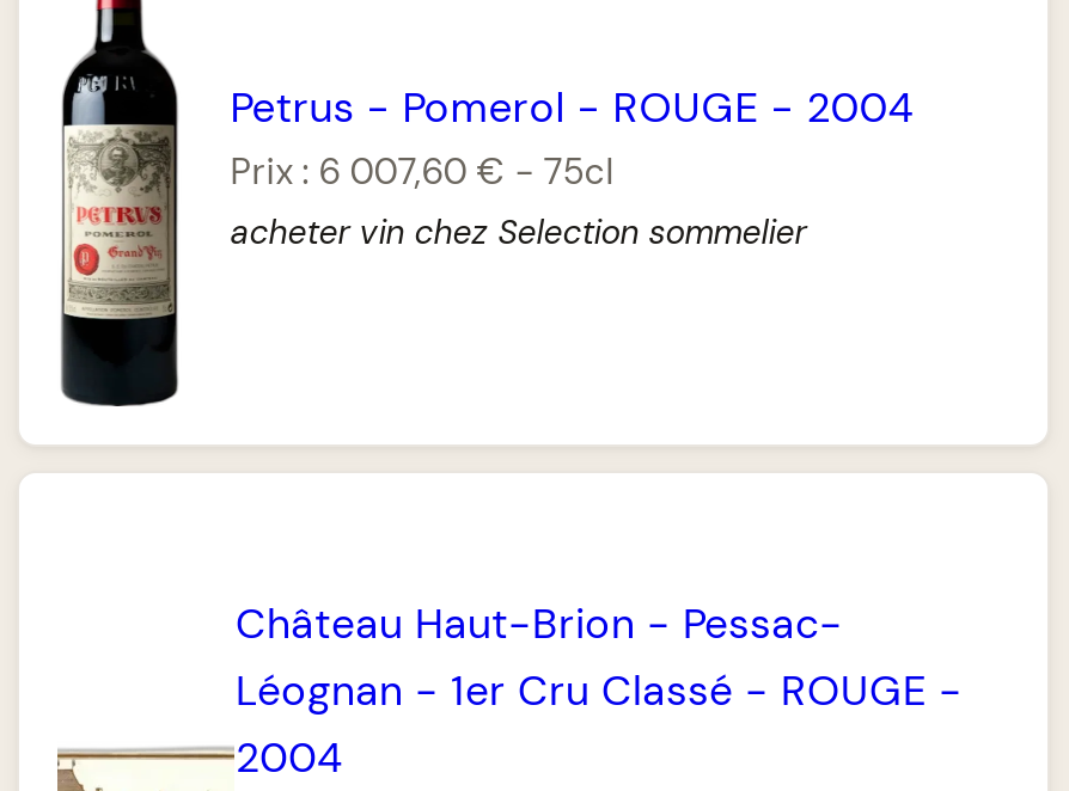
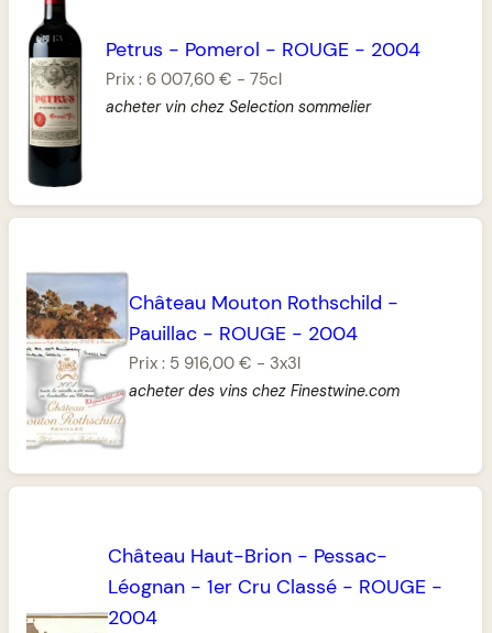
none -> [25,272,400,456] [image] | Château Mouton Rothschild - | Pauillac - ROUGE - 2004 | Prix : 5 916,00 €- 3x3l | acheter des vins chez Finestwine.com

